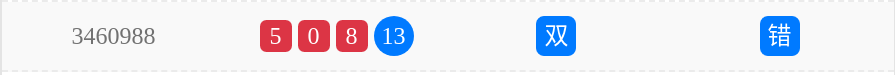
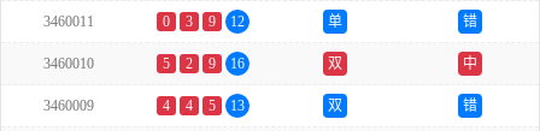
[72,22,282,50] 3460988 | 5 -> [43,13,94,30] 3460011
[346,22,358,50] 8 -> [43,13,477,114] 3 | 9 | 12 | 单 | 错 | 3460010 | 5 | 2 | 9 | 16 | 双 | 中 | 3460009 | 4 | 4 | 5

